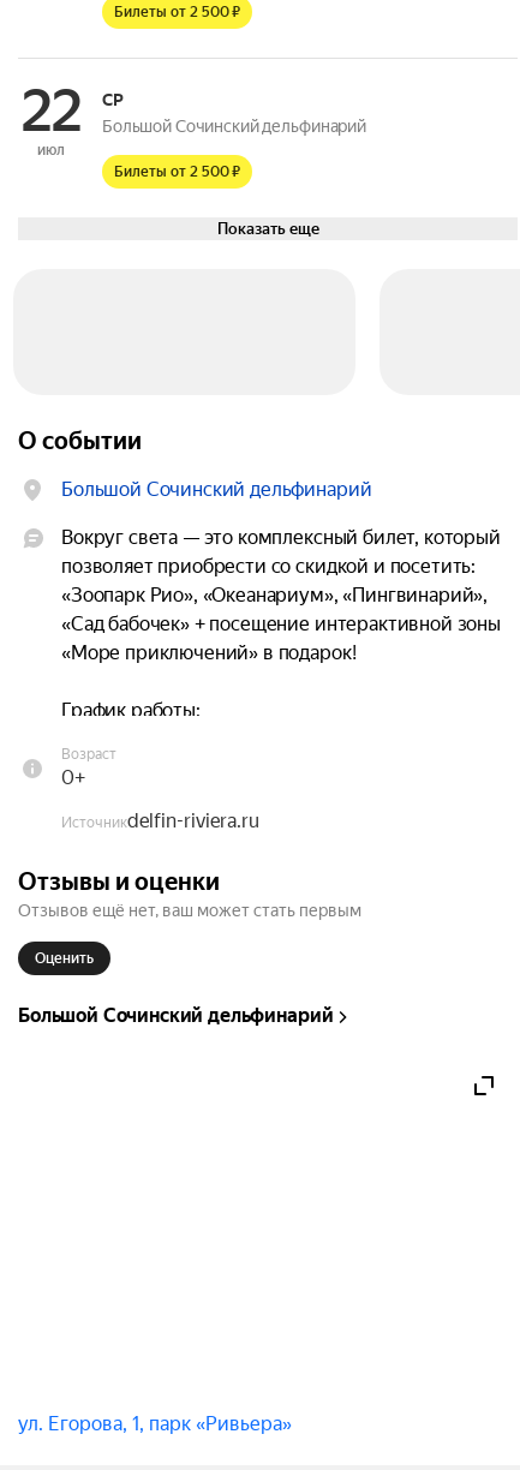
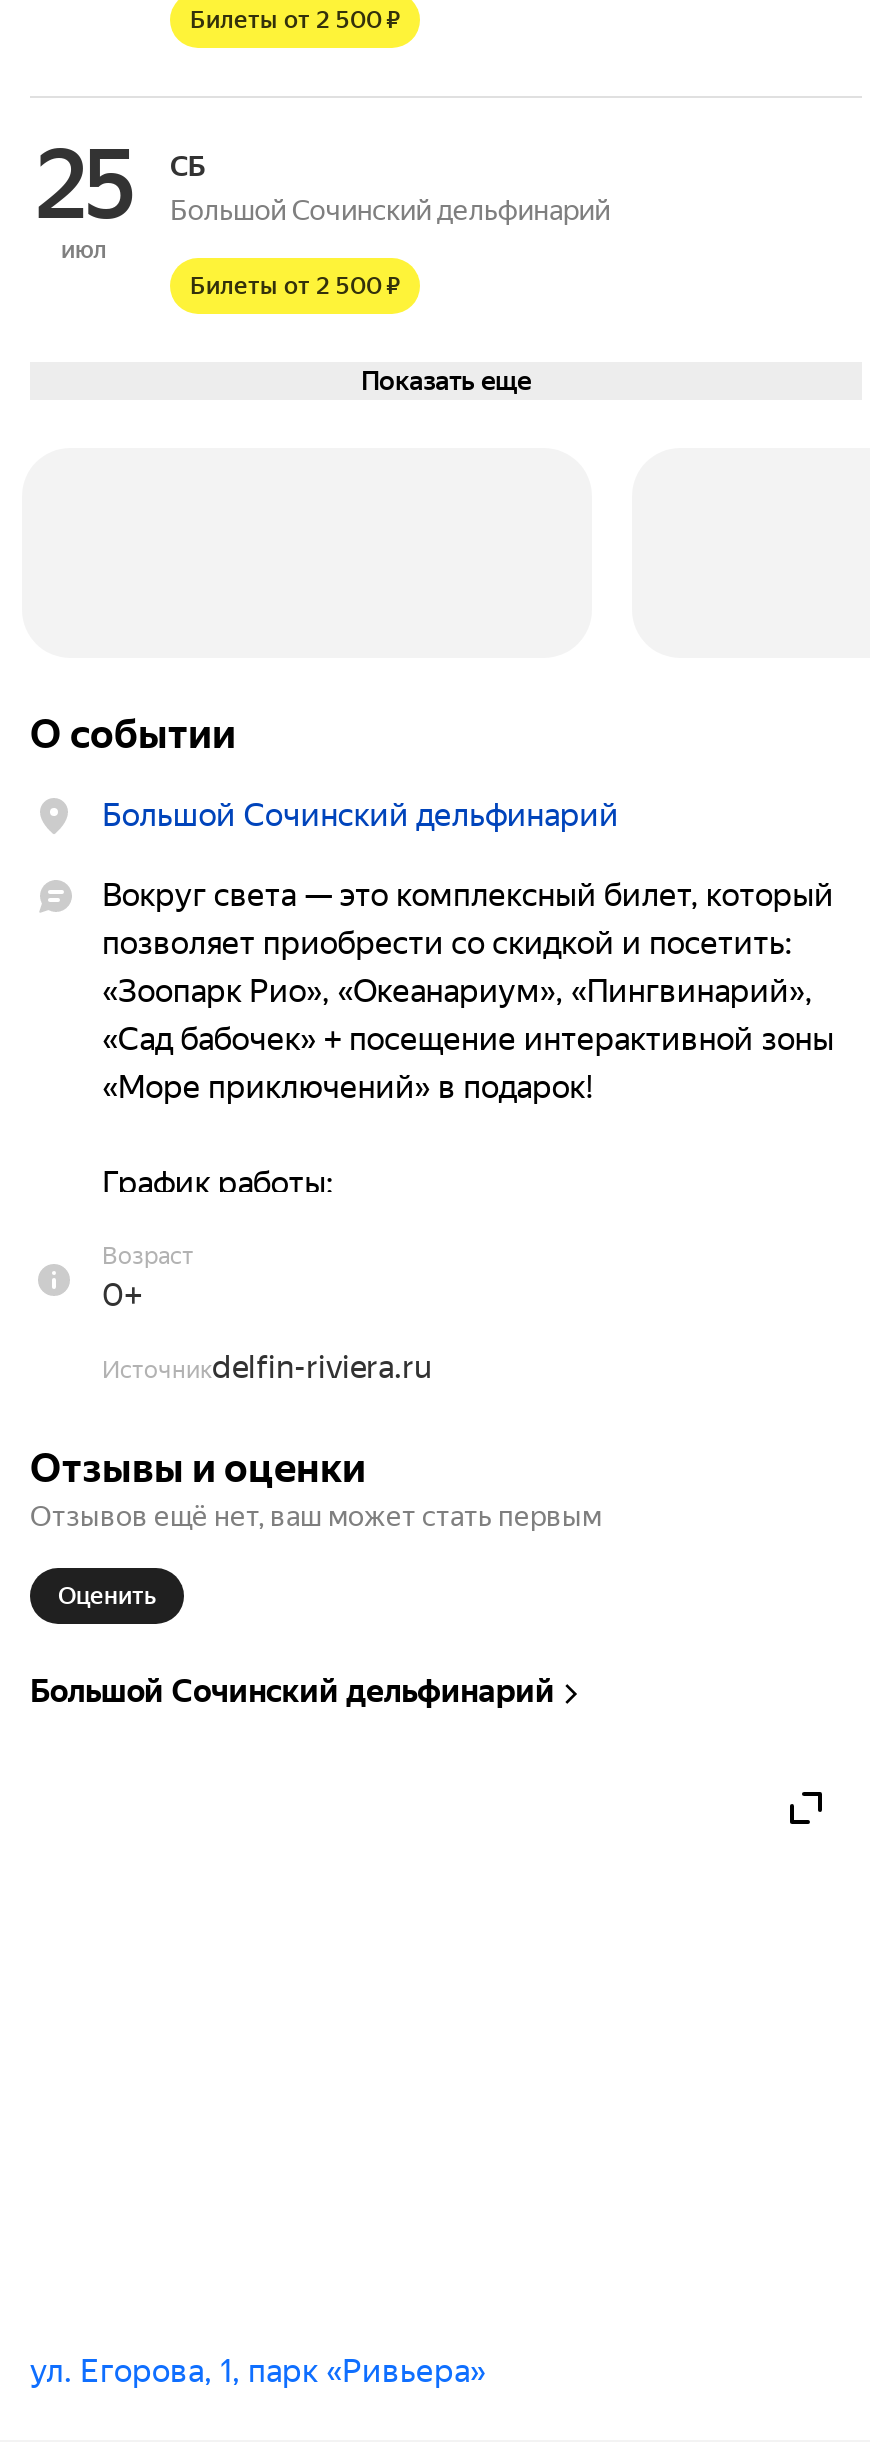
[20,77,80,145] 22 -> [34,128,134,242] 25
[102,90,123,109] СР -> [170,150,205,182] СБ

